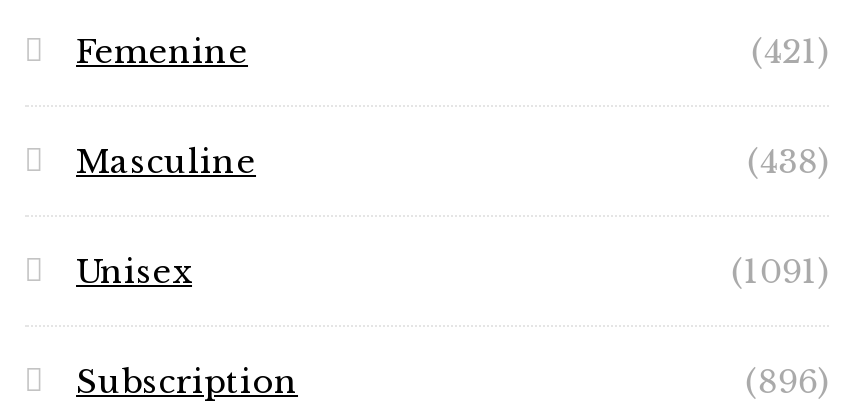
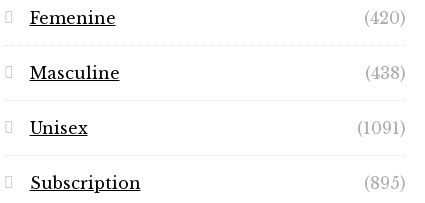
[752,30,830,70] (421) -> [364,8,406,28] (420)
[746,360,830,400] (896) -> [364,173,406,193] (895)

